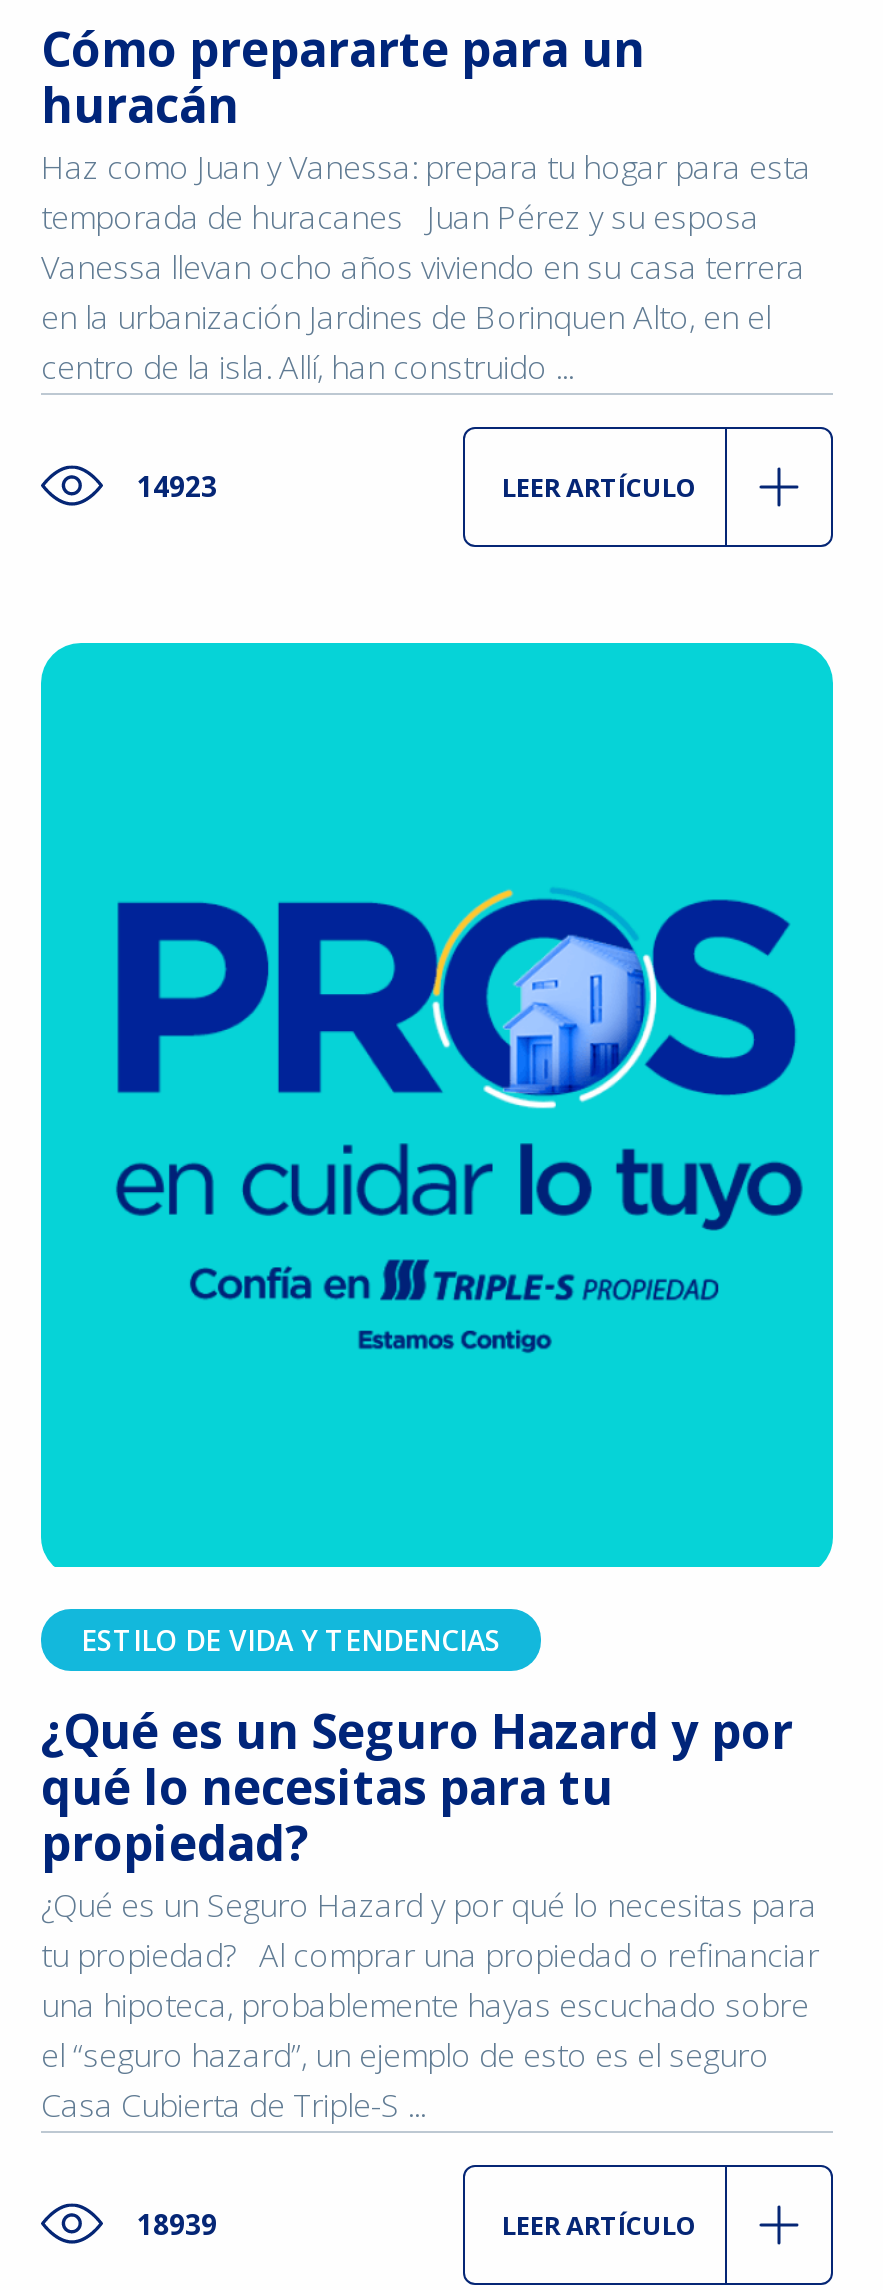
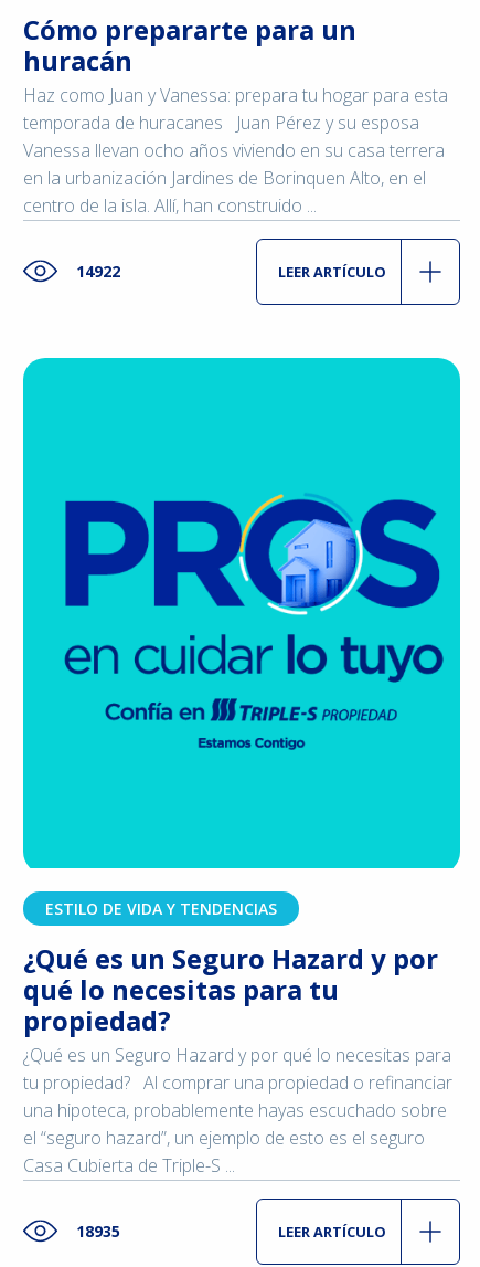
[137,467,217,505] 14923 -> [76,261,120,282] 14922
[137,2205,217,2243] 18939 -> [76,1221,120,1242] 18935

